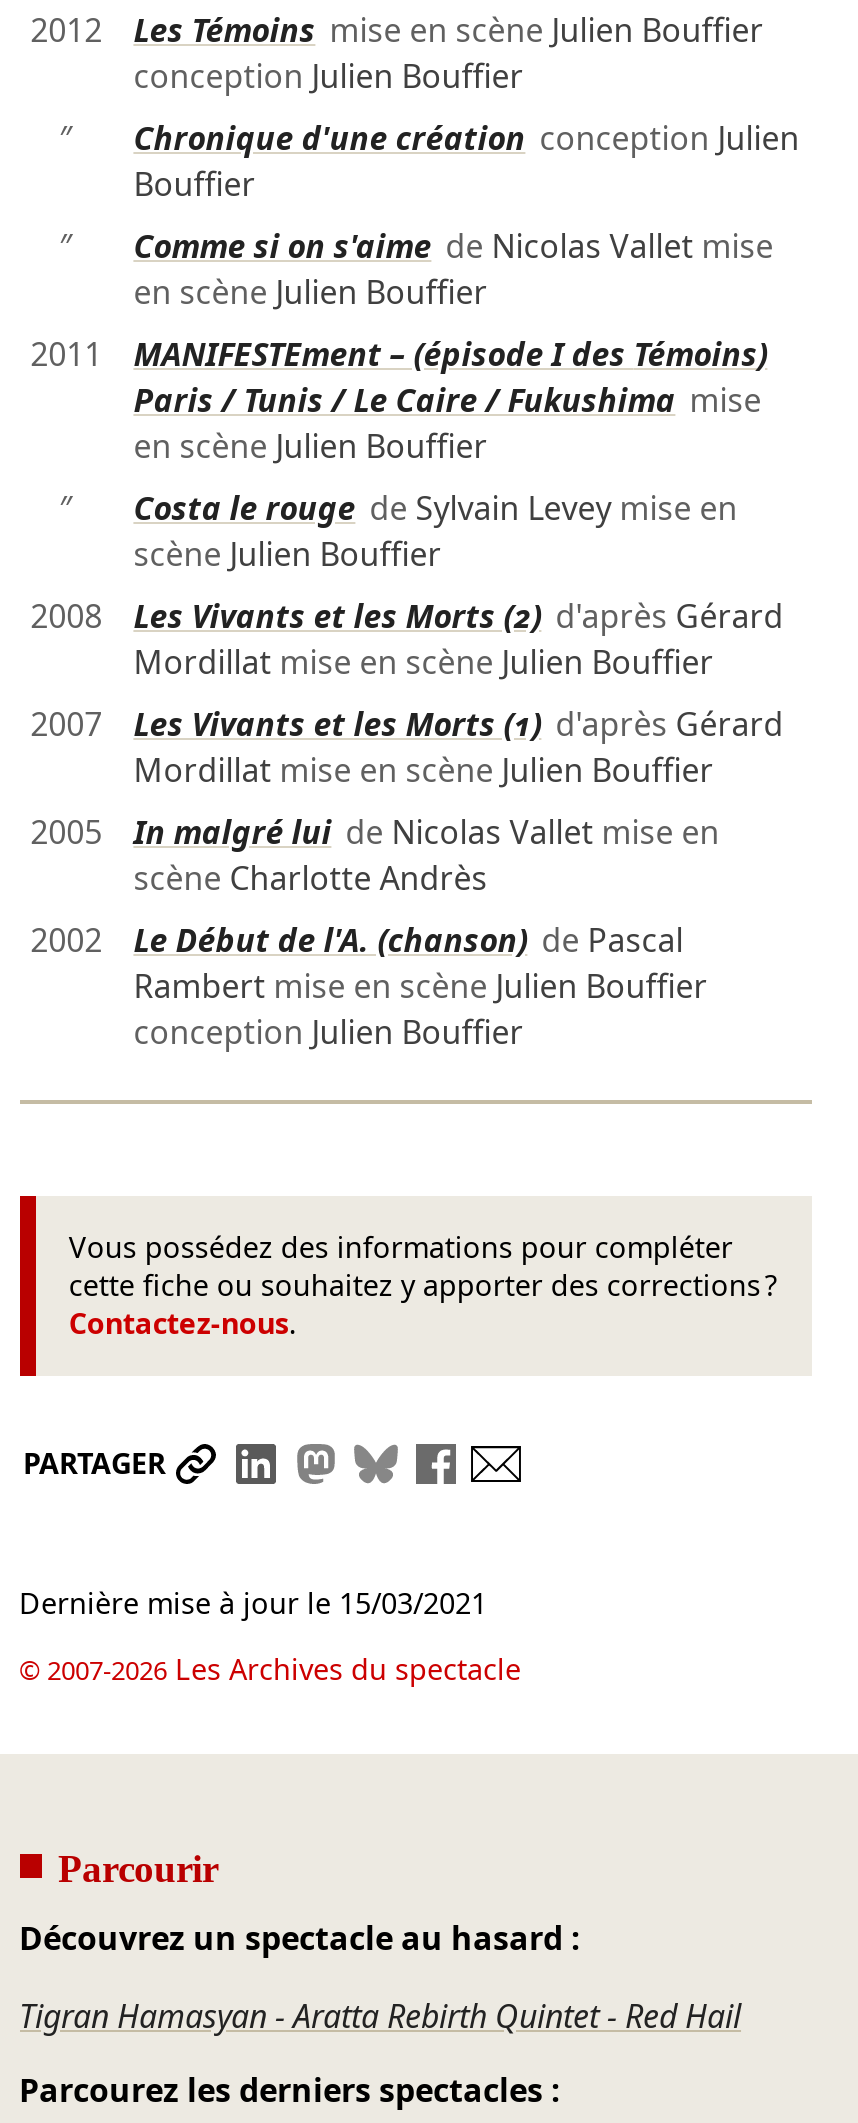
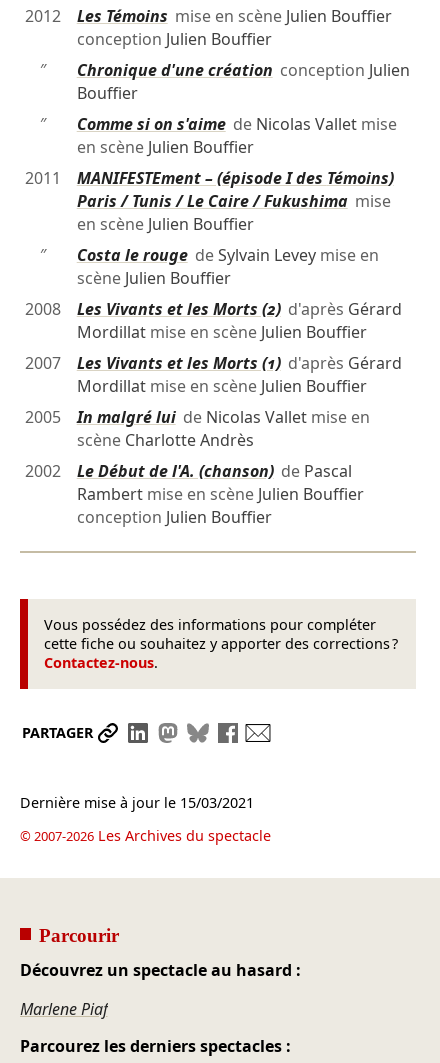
[19,1995,741,2039] Tigran Hamasyan - Aratta Rebirth Quintet - Red Hail -> [19,998,107,1020] Marlene Piaf

